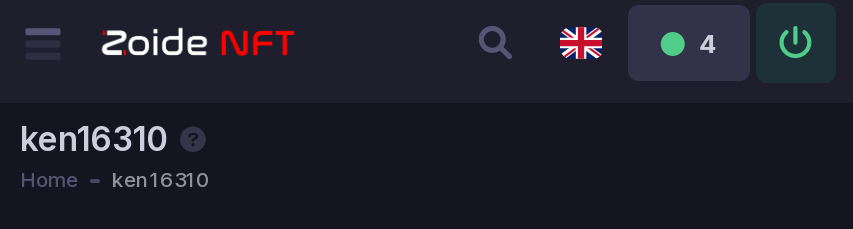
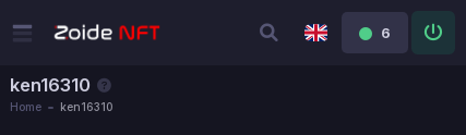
[699,28,717,58] 4 -> [380,24,390,41] 6

